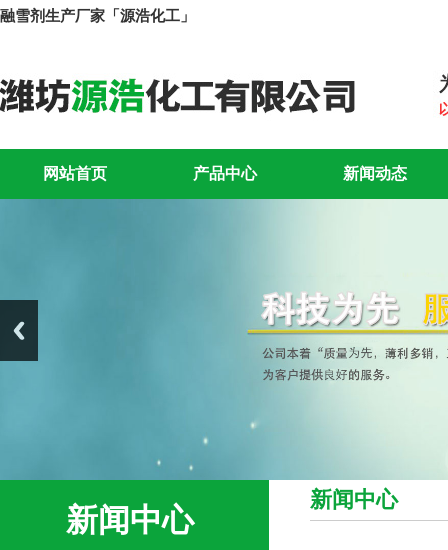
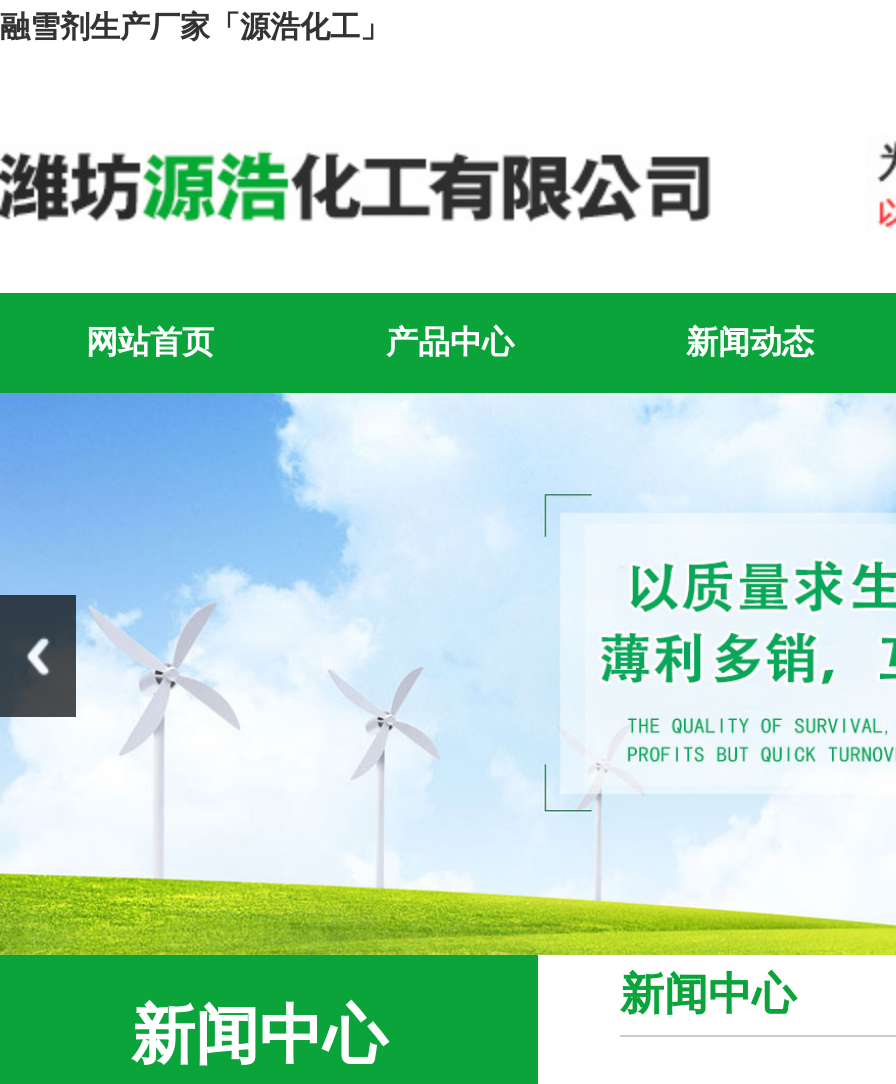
[3,199,445,481] [image] -> [6,391,890,957] [image]

